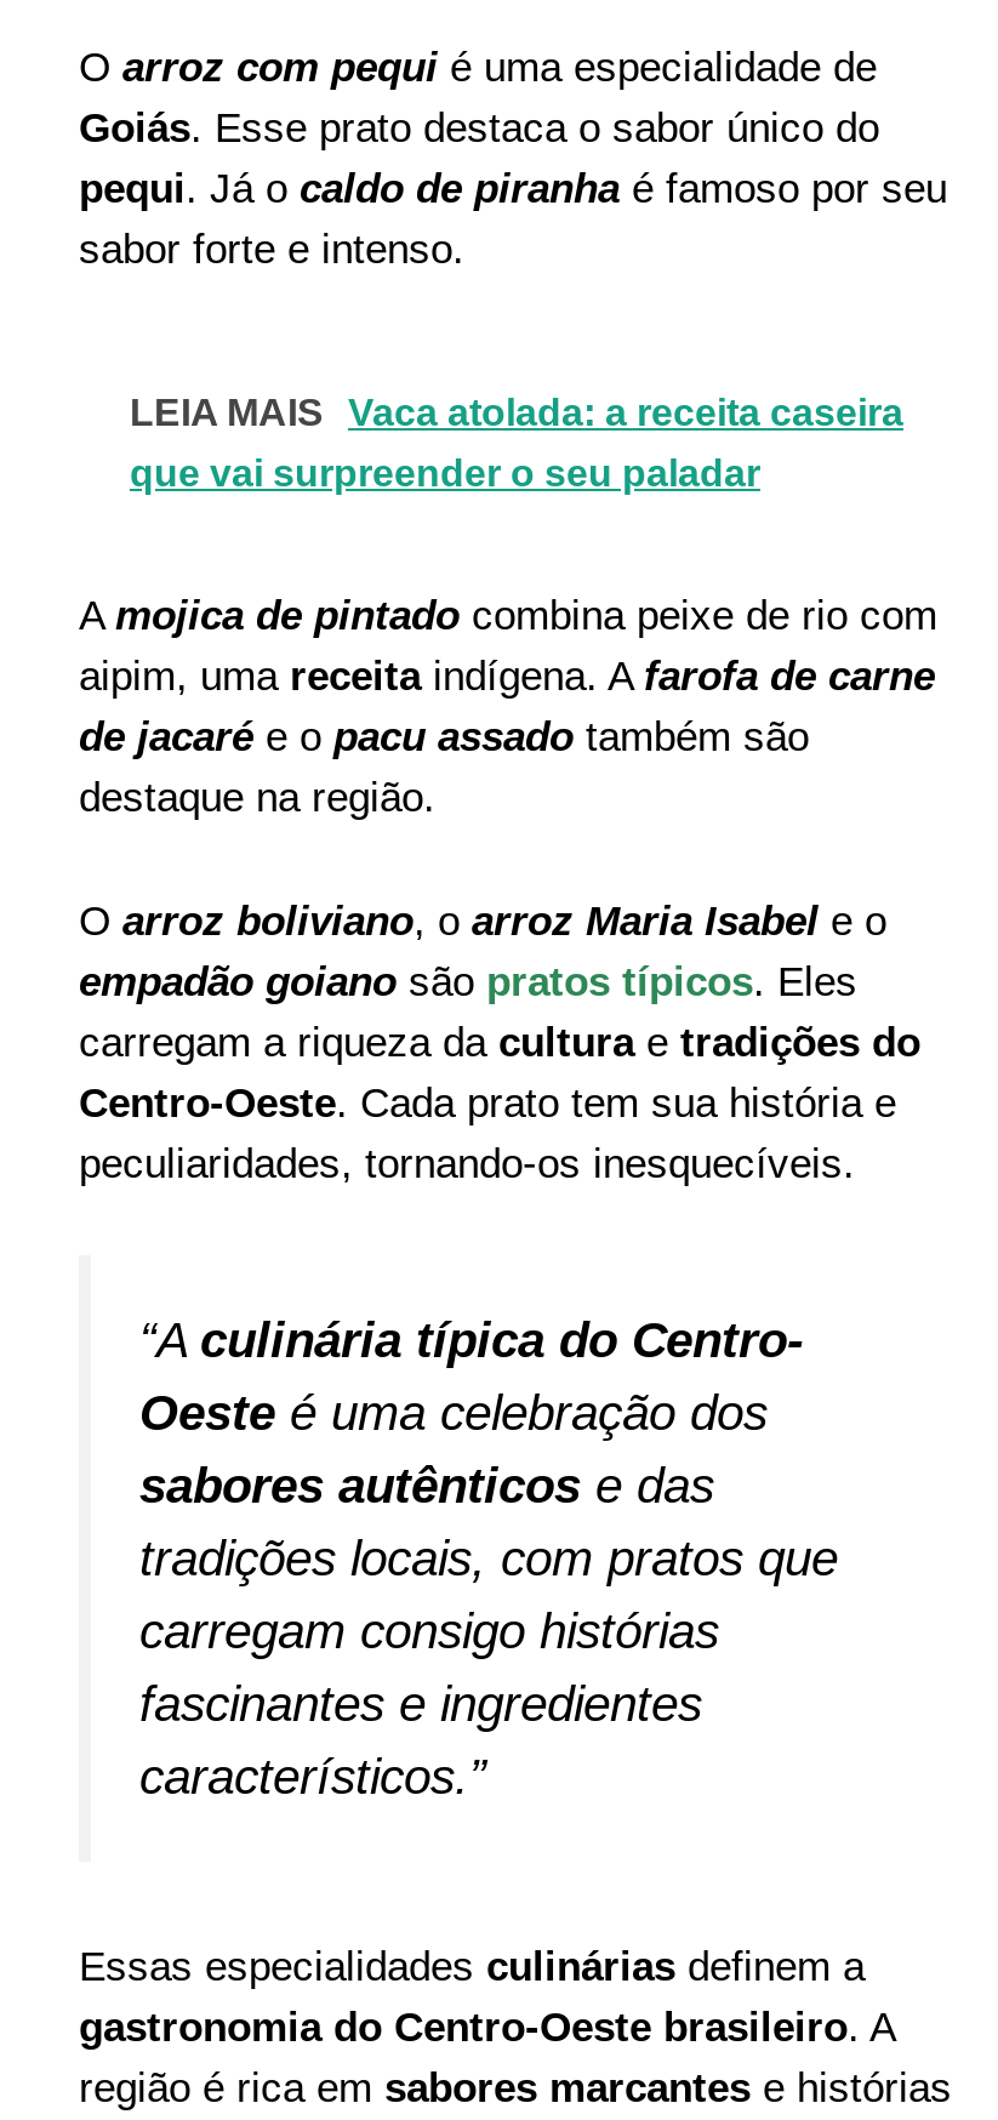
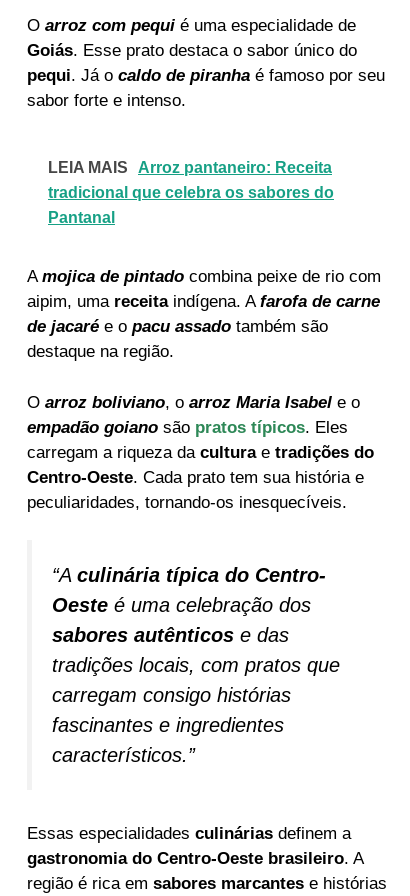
[130,393,903,495] LEIA MAIS Vaca atolada: a receita caseira | que vai surpreender o seu paladar -> [48,159,334,226] LEIA MAIS Arroz pantaneiro: Receita | tradicional que celebra os sabores do | Pantanal

